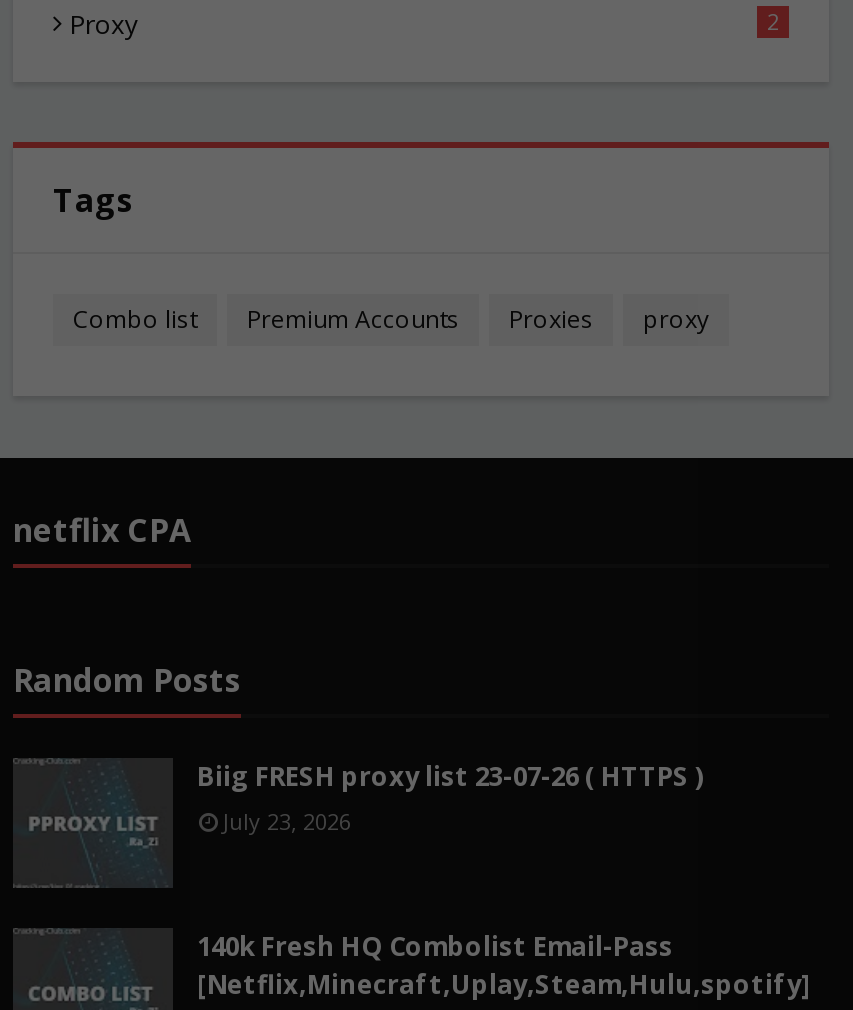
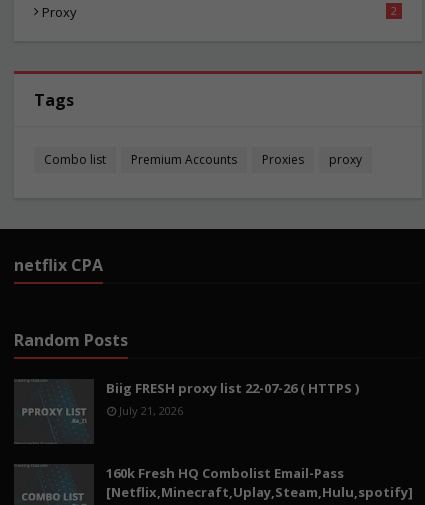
[197,758,703,794] Biig FRESH proxy list 23-07-26 ( HTTPS ) -> [106,379,359,397] Biig FRESH proxy list 22-07-26 ( HTTPS )
[223,806,351,836] July 23, 2026 -> [119,403,183,418] July 21, 2026
[197,928,673,964] 140k Fresh HQ Combolist Email-Pass -> [106,464,344,482] 160k Fresh HQ Combolist Email-Pass

